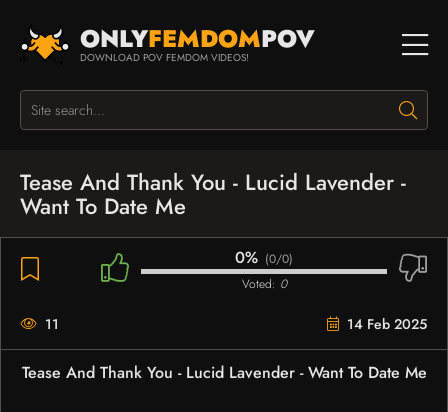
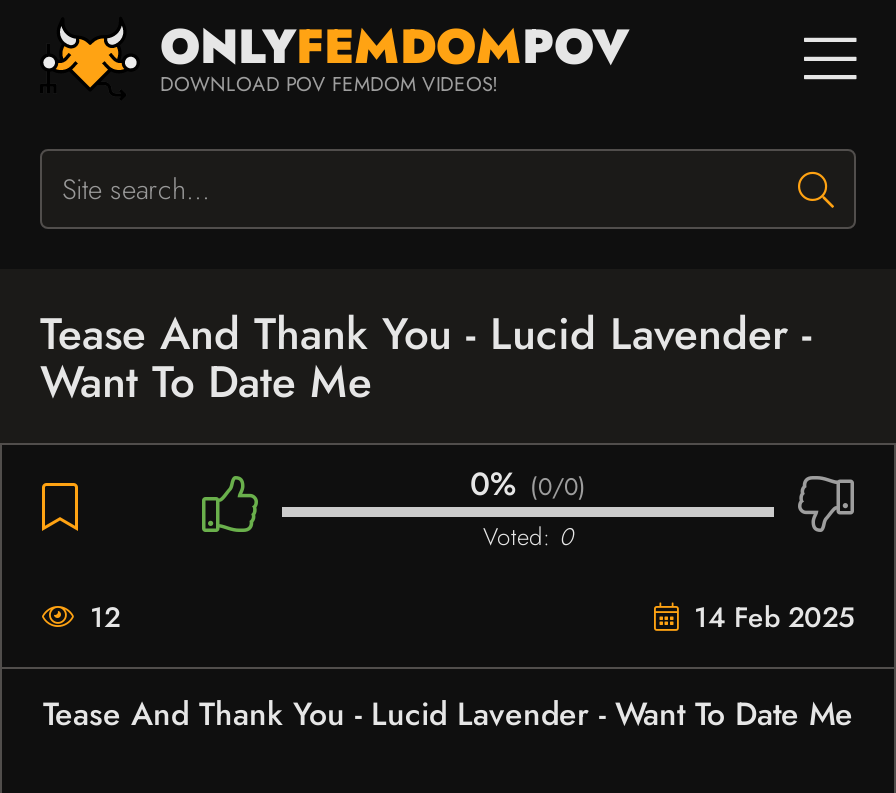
[45,314,59,334] 11 -> [90,597,120,637] 12

